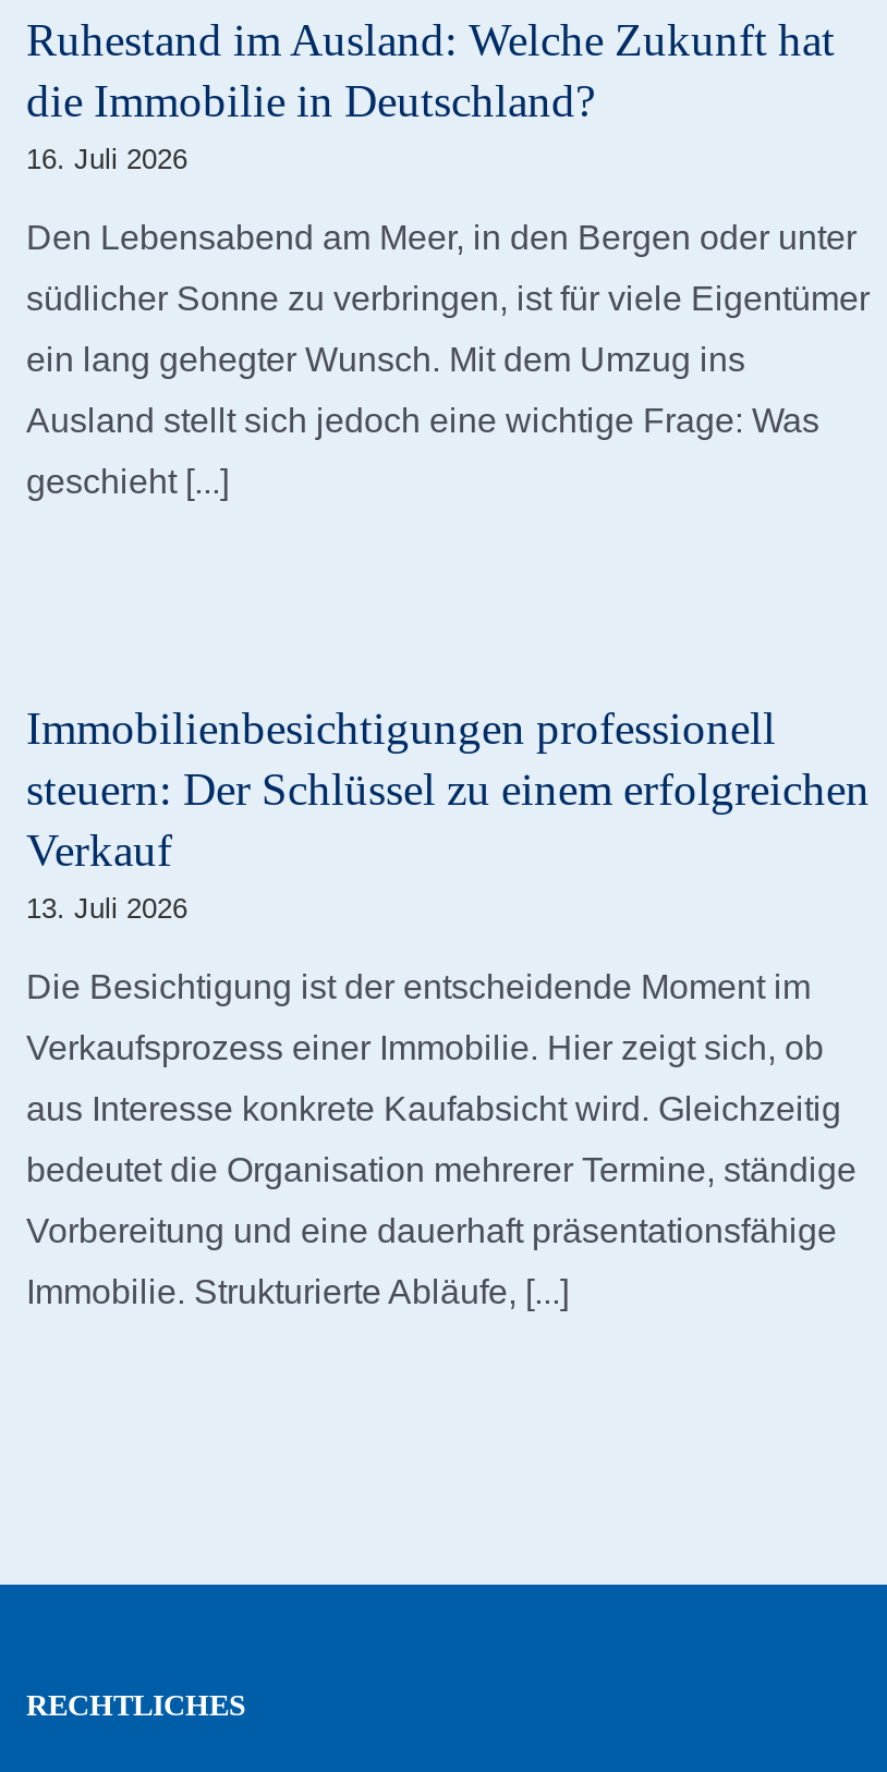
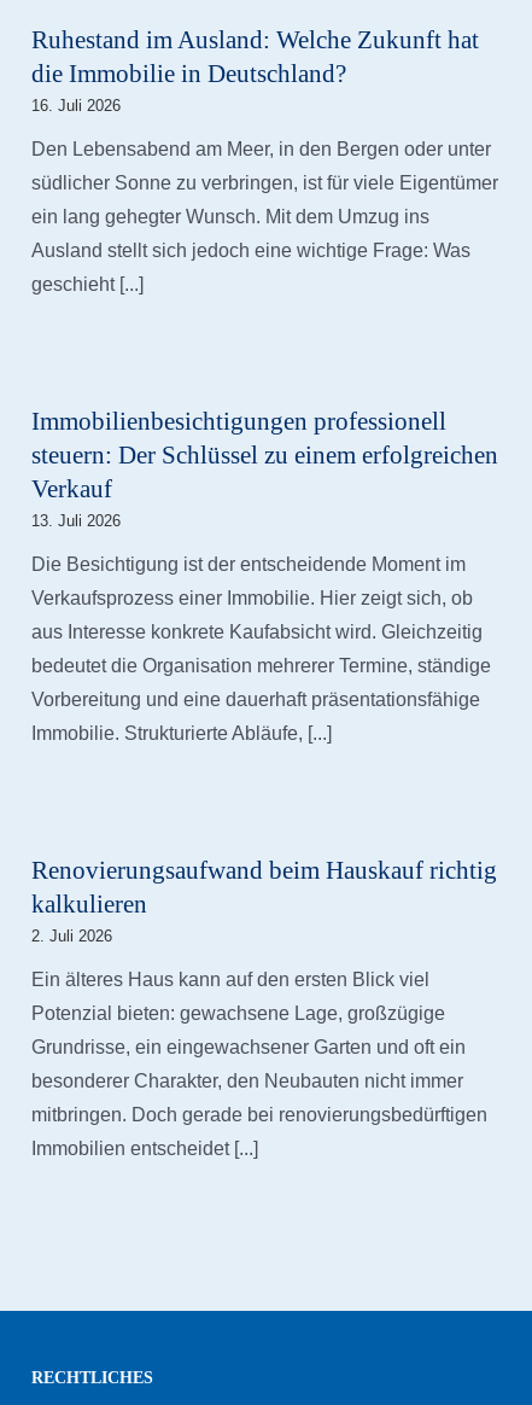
none -> [31,856,497,1159] Renovierungsaufwand beim Hauskauf richtig | kalkulieren | 2. Juli 2026 | Ein älteres Haus kann auf den ersten Blick viel | Potenzial bieten: gewachsene Lage, großzügige | Grundrisse, ein eingewachsener Garten und oft ein | besonderer Charakter, den Neubauten nicht immer | mitbringen. Doch gerade bei renovierungsbedürftigen | Immobilien entscheidet [...]

